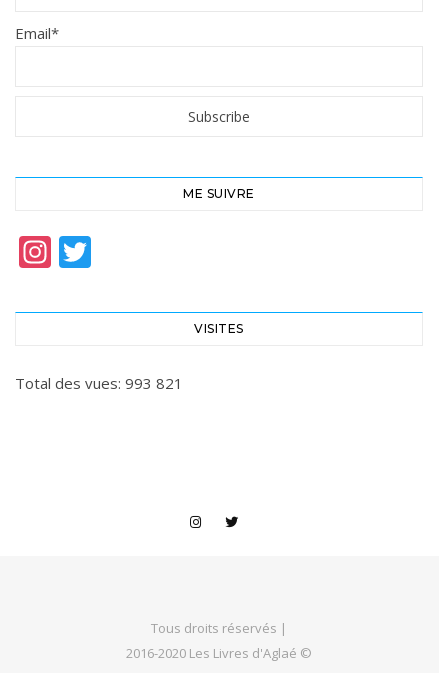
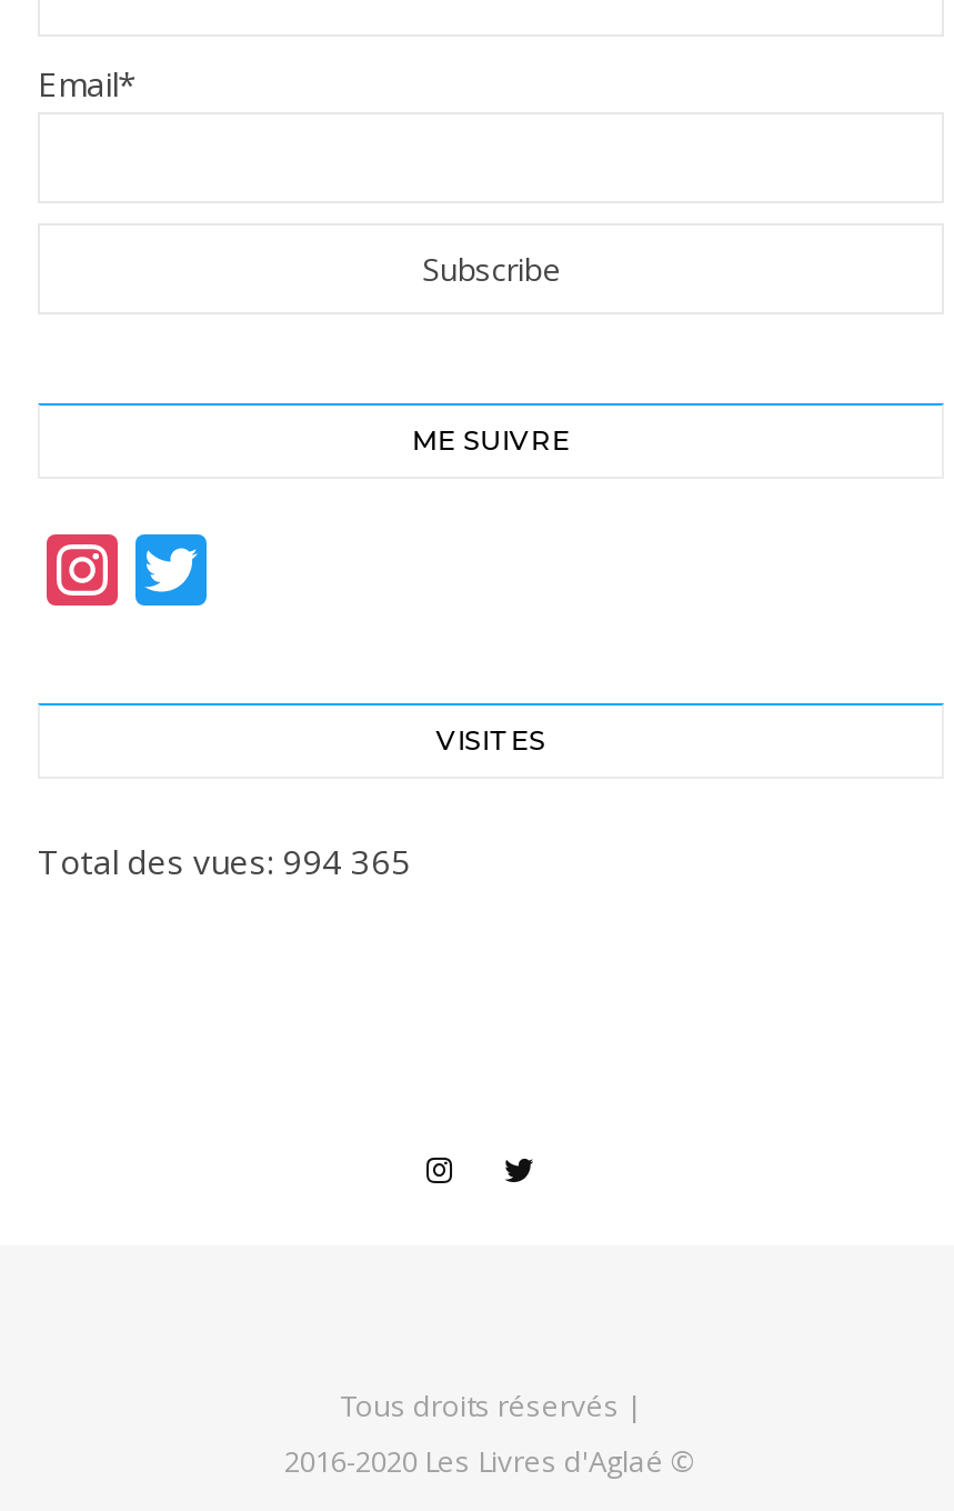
[15,373,183,393] Total des vues: 993 821 -> [38,839,411,883] Total des vues: 994 365

